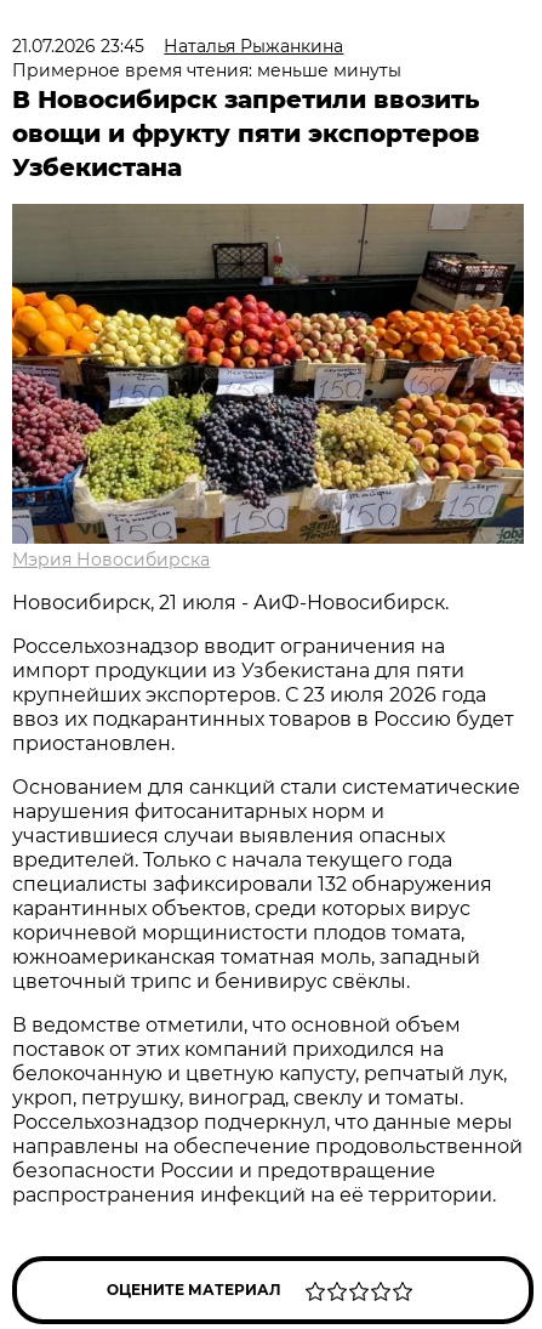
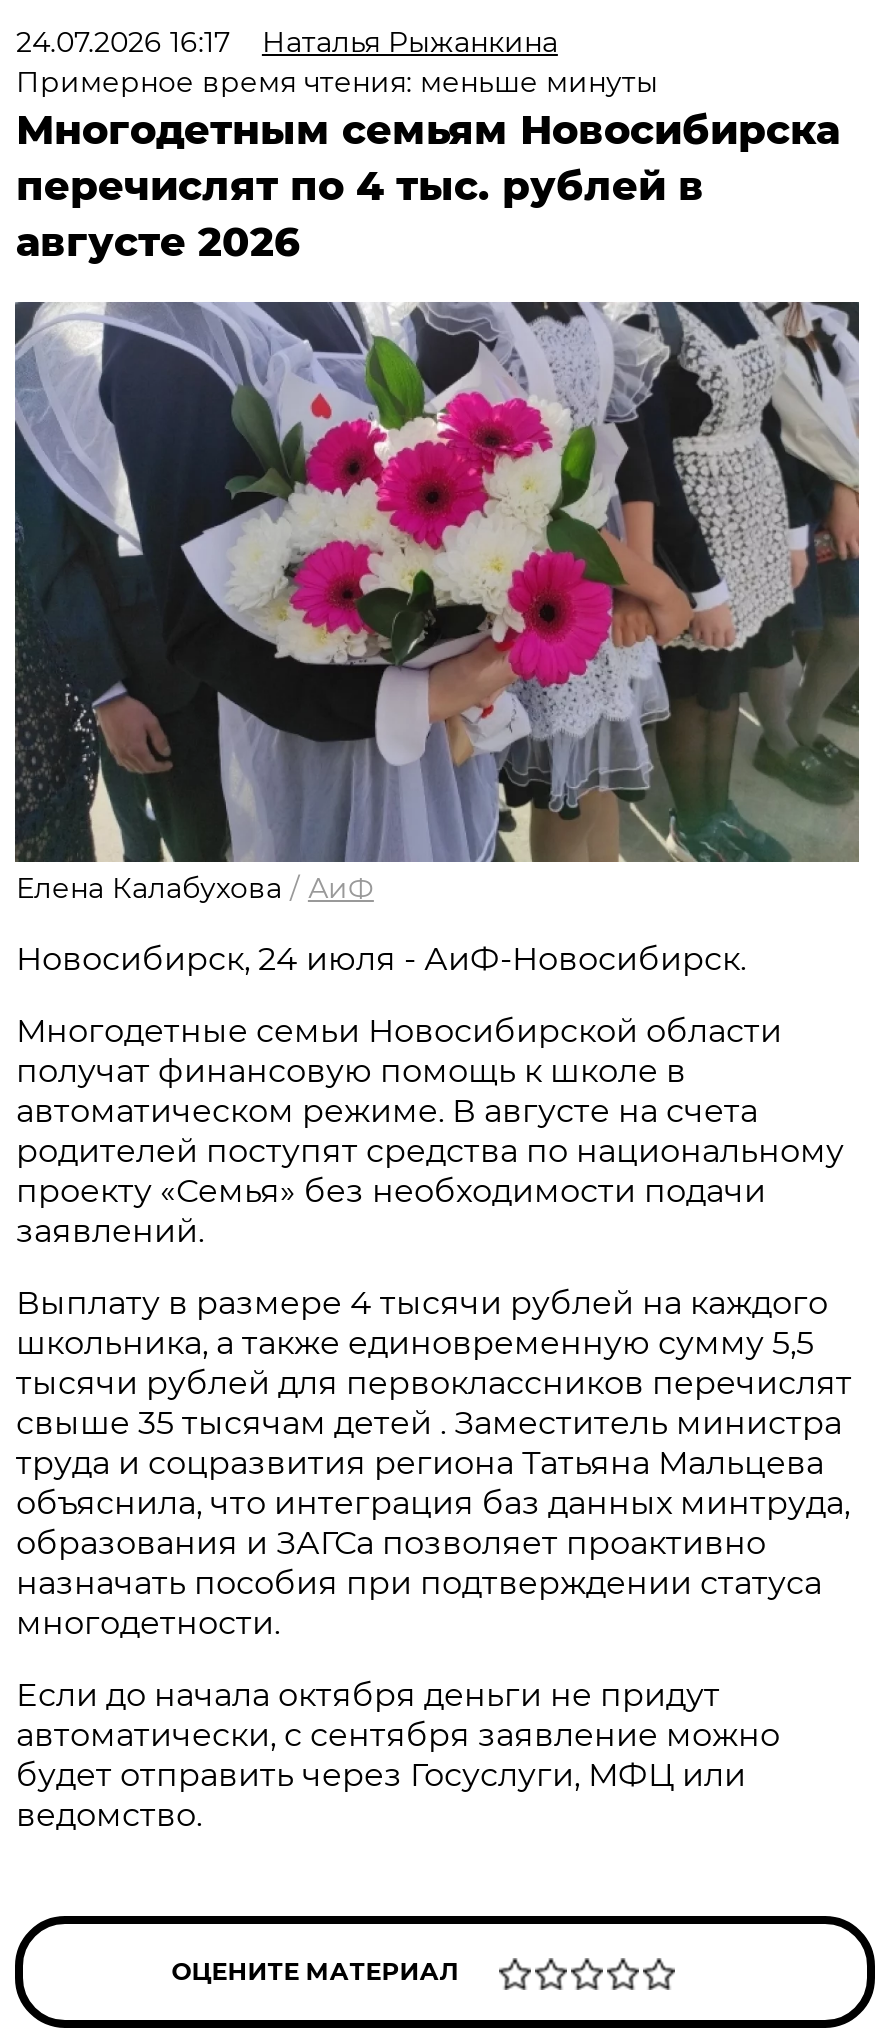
[13,35,344,57] 21.07.2026 23:45 Наталья Рыжанкина -> [16,24,558,60] 24.07.2026 16:17 Наталья Рыжанкина
[13,85,481,182] В Новосибирск запретили ввозить | овощи и фрукту пяти экспортеров | Узбекистана -> [16,106,840,266] Многодетным семьям Новосибирска | перечислят по 4 тыс. рублей в | августе 2026
[11,204,525,570] [image] | Мэрия Новосибирска -> [13,300,861,906] [image] | Елена Калабухова / АиФ
[13,591,449,614] Новосибирск, 21 июля - АиФ-Новосибирск. -> [16,940,746,978] Новосибирск, 24 июля - АиФ-Новосибирск.
[13,635,515,755] Россельхознадзор вводит ограничения на | импорт продукции из Узбекистана для пяти | крупнейших экспортеров. С 23 июля 2026 года | ввоз их подкарантинных товаров в Россию будет | приостановлен. -> [16,1012,844,1250] Многодетные семьи Новосибирской области | получат финансовую помощь к школе в | автоматическом режиме. В августе на счета | родителей поступят средства по национальному | проекту «Семья» без необходимости подачи | заявлений.
[13,776,521,993] Основанием для санкций стали систематические | нарушения фитосанитарных норм и | участившиеся случаи выявления опасных | вредителей. Только с начала текущего года | специалисты зафиксировали 132 обнаружения | карантинных объектов, среди которых вирус | коричневой морщинистости плодов томата, | южноамериканская томатная моль, западный | цветочный трипс и бенивирус свёклы. -> [16,1284,852,1642] Выплату в размере 4 тысячи рублей на каждого | школьника, а также единовременную сумму 5,5 | тысячи рублей для первоклассников перечислят | свыше 35 тысячам детей . Заместитель министра | труда и соцразвития региона Татьяна Мальцева | объяснила, что интеграция баз данных минтруда, | образования и ЗАГСа позволяет проактивно | назначать пособия при подтверждении статуса | многодетности.
[13,1013,523,1206] В ведомстве отметили, что основной объем | поставок от этих компаний приходился на | белокочанную и цветную капусту, репчатый лук, | укроп, петрушку, виноград, свеклу и томаты. | Россельхознадзор подчеркнул, что данные меры | направлены на обеспечение продовольственной | безопасности России и предотвращение | распространения инфекций на её территории. -> [16,1676,780,1834] Если до начала октября деньги не придут | автоматически, с сентября заявление можно | будет отправить через Госуслуги, МФЦ или | ведомство.

